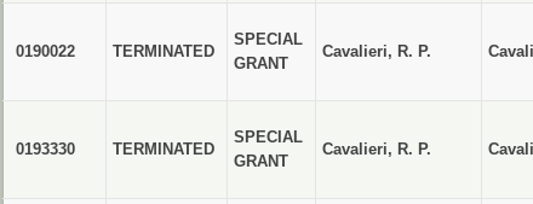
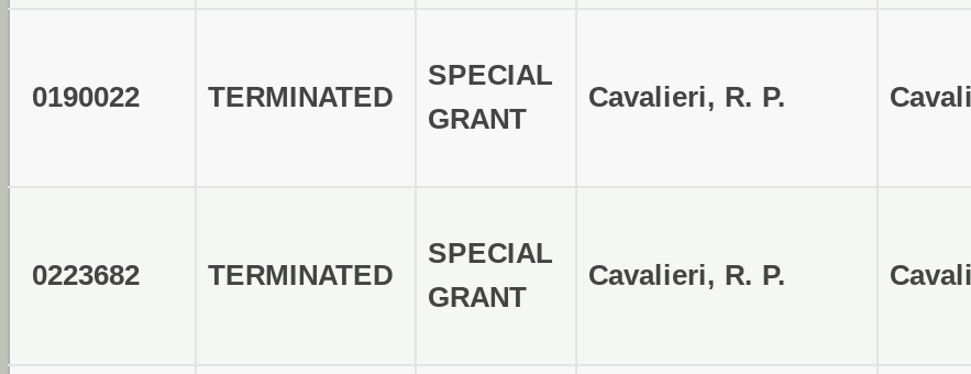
[16,140,75,158] 0193330 -> [32,258,140,291] 0223682

